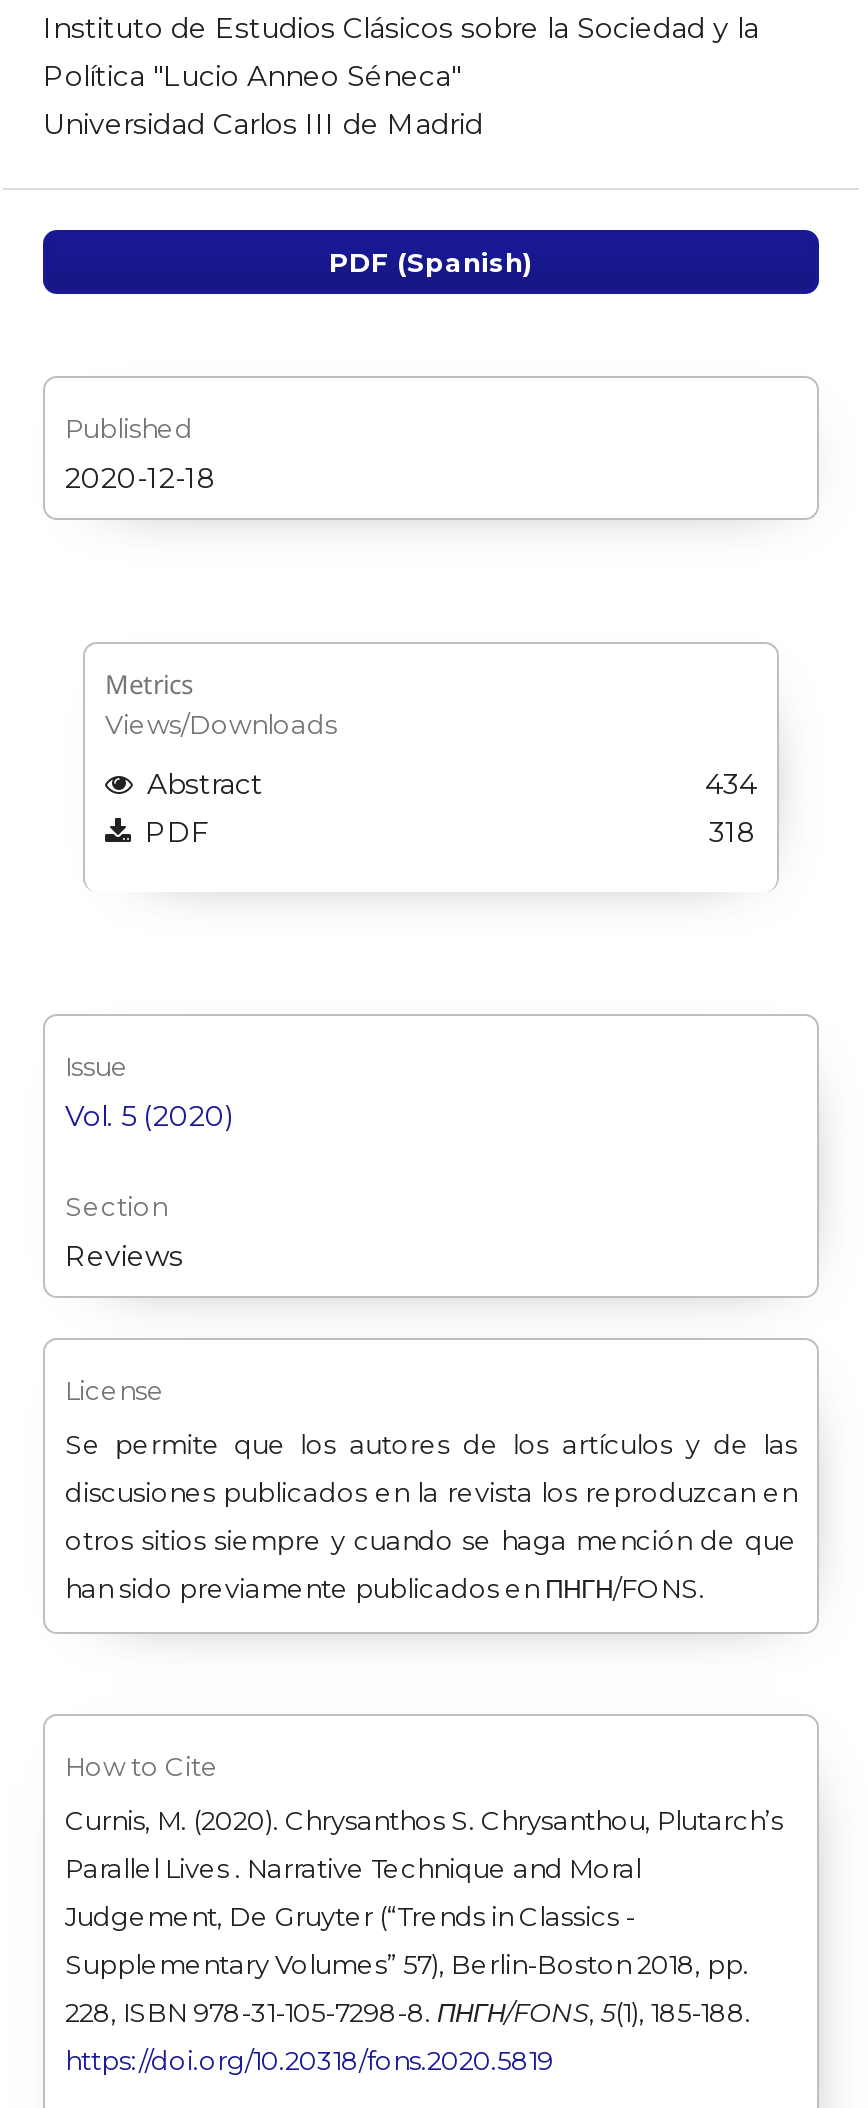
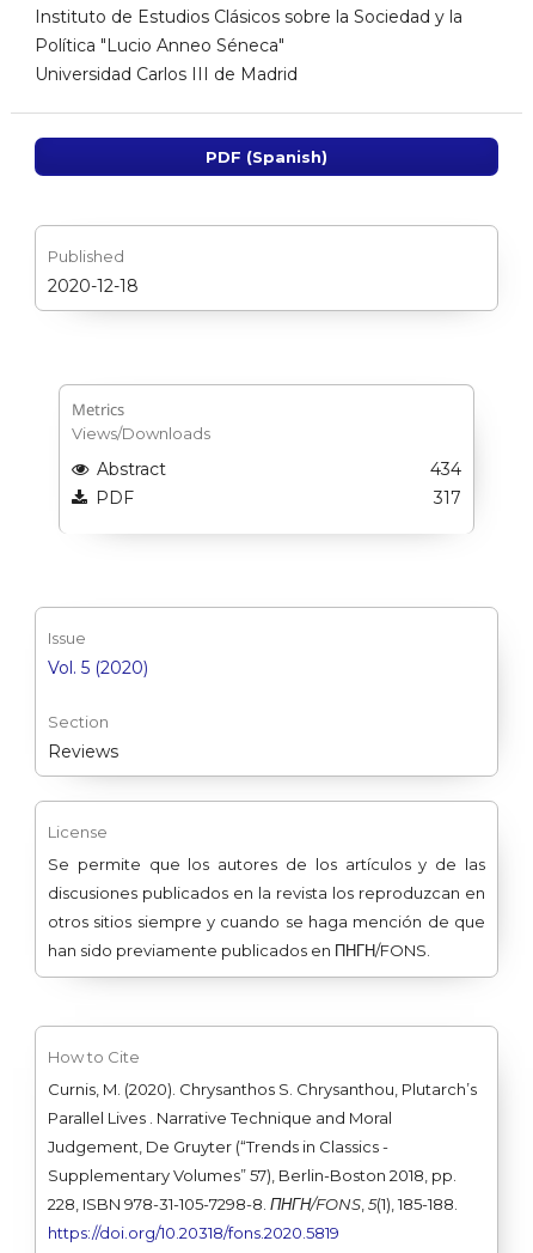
[709,814,757,850] 318 -> [434,487,461,508] 317

